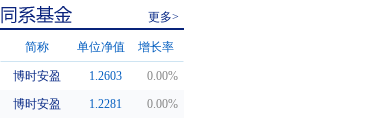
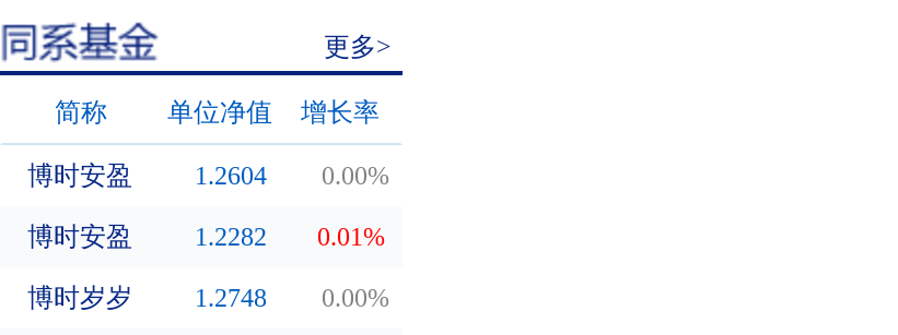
[89,69,178,83] 1.2603 0.00% -> [195,160,389,191] 1.2604 0.00%
[89,97,122,111] 1.2281 -> [27,222,385,313] 1.2282 | 0.01% | 博时岁岁 | 1.2748

